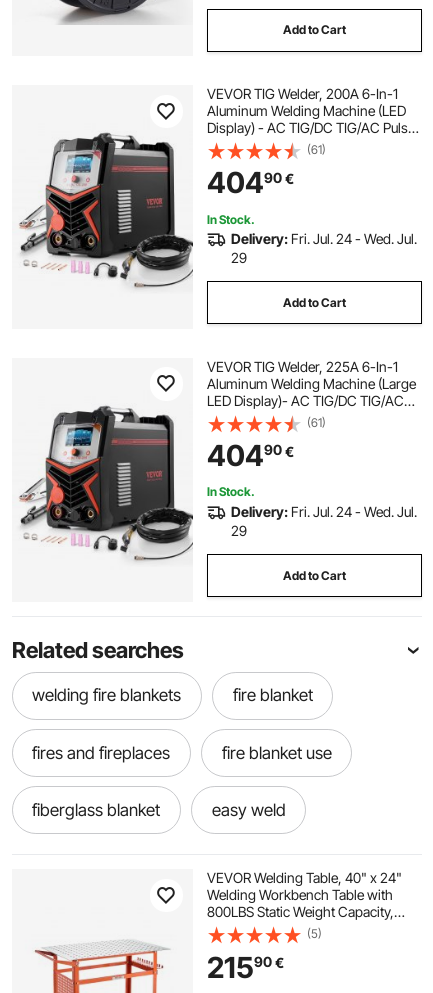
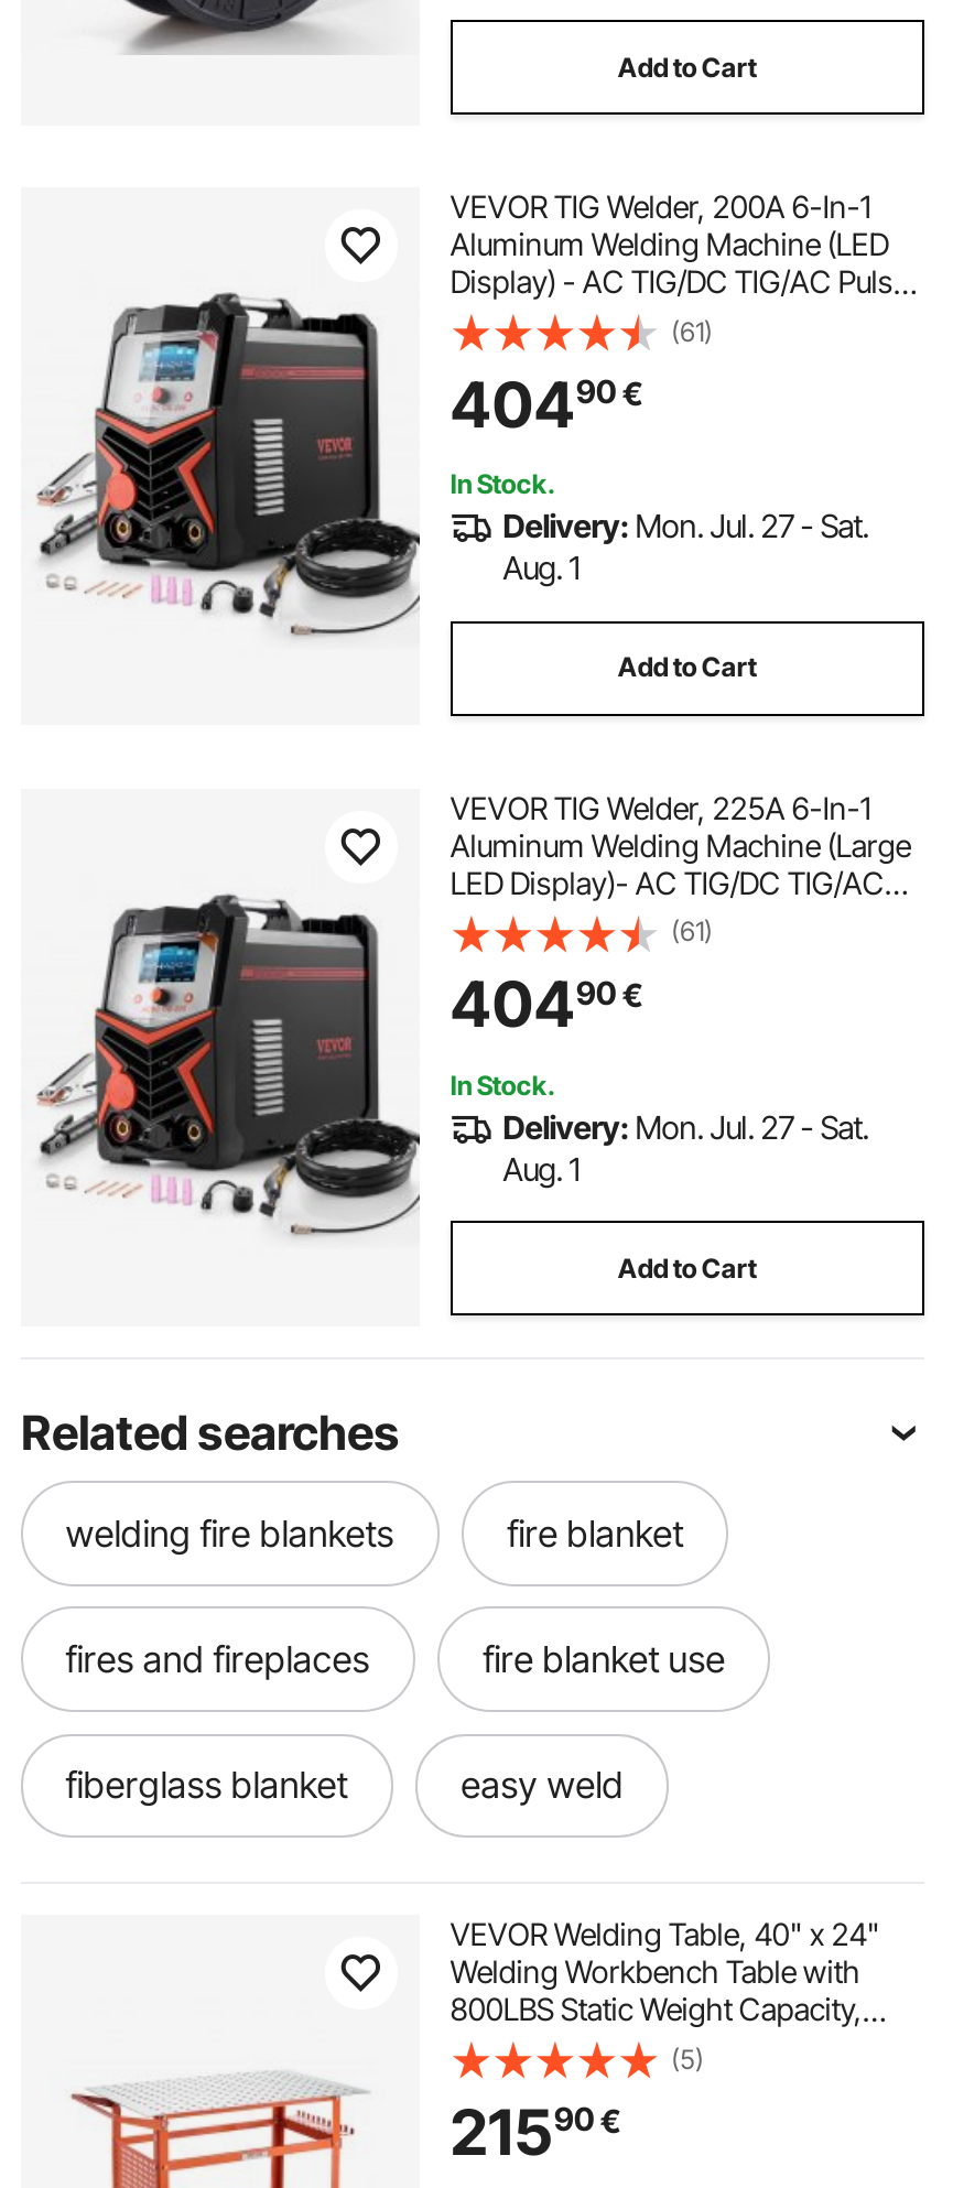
[231,230,417,266] Delivery: Fri. Jul. 24 - Wed. Jul. | 29 -> [503,507,869,586] Delivery: Mon. Jul. 27 - Sat. | Aug. 1
[231,503,417,539] Delivery: Fri. Jul. 24 - Wed. Jul. | 29 -> [503,1108,869,1187] Delivery: Mon. Jul. 27 - Sat. | Aug. 1

